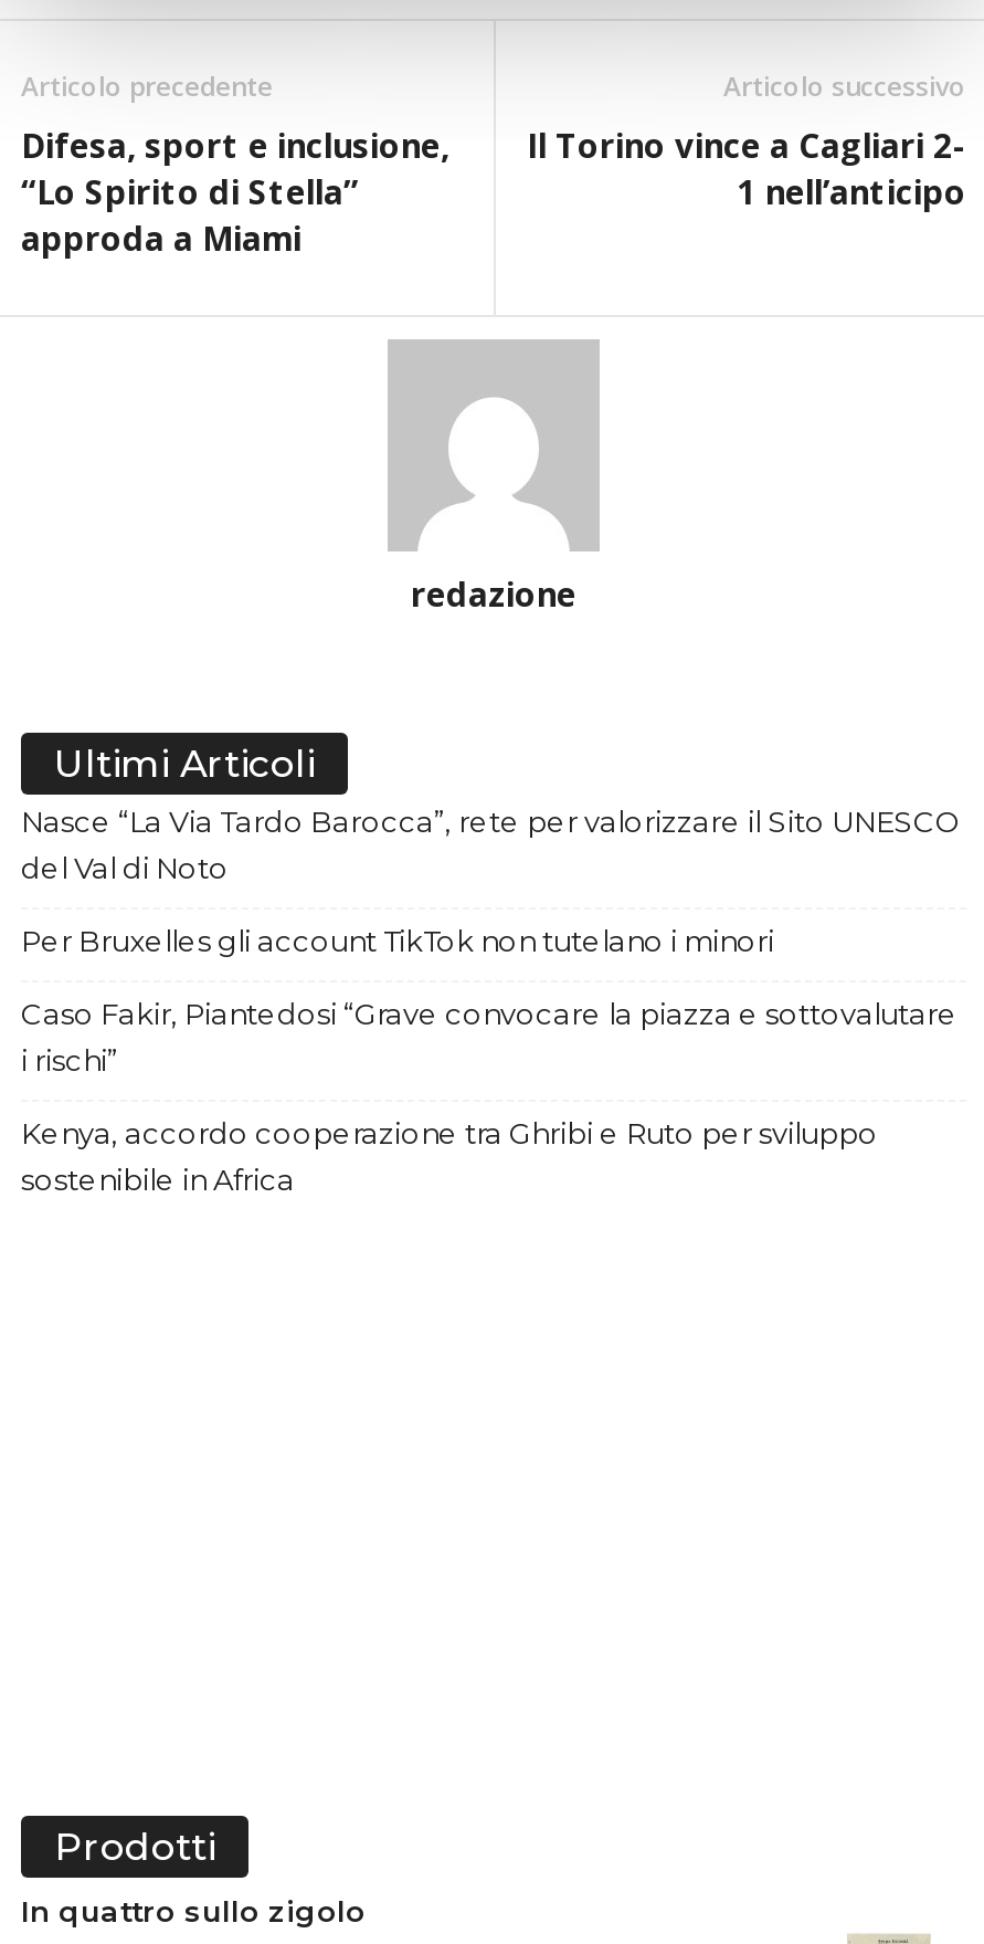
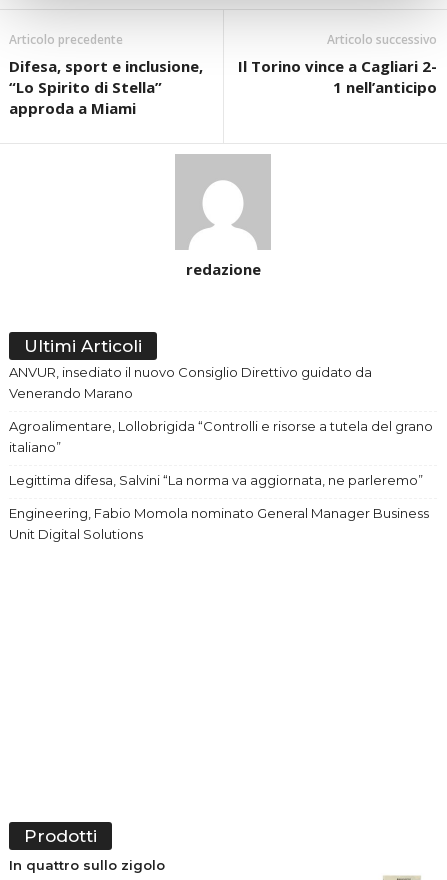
[21,804,962,886] Nasce “La Via Tardo Barocca”, rete per valorizzare il Sito UNESCO | del Val di Noto -> [9,364,372,401] ANVUR, insediato il nuovo Consiglio Direttivo guidato da | Venerando Marano
[21,923,774,959] Per Bruxelles gli account TikTok non tutelano i minori -> [9,418,433,455] Agroalimentare, Lollobrigida “Controlli e risorse a tutela del grano | italiano”
[21,996,957,1078] Caso Fakir, Piantedosi “Grave convocare la piazza e sottovalutare | i rischi” -> [9,472,423,488] Legittima difesa, Salvini “La norma va aggiornata, ne parleremo”
[21,1116,878,1197] Kenya, accordo cooperazione tra Ghribi e Ruto per sviluppo | sostenibile in Africa -> [9,505,429,542] Engineering, Fabio Momola nominato General Manager Business | Unit Digital Solutions

